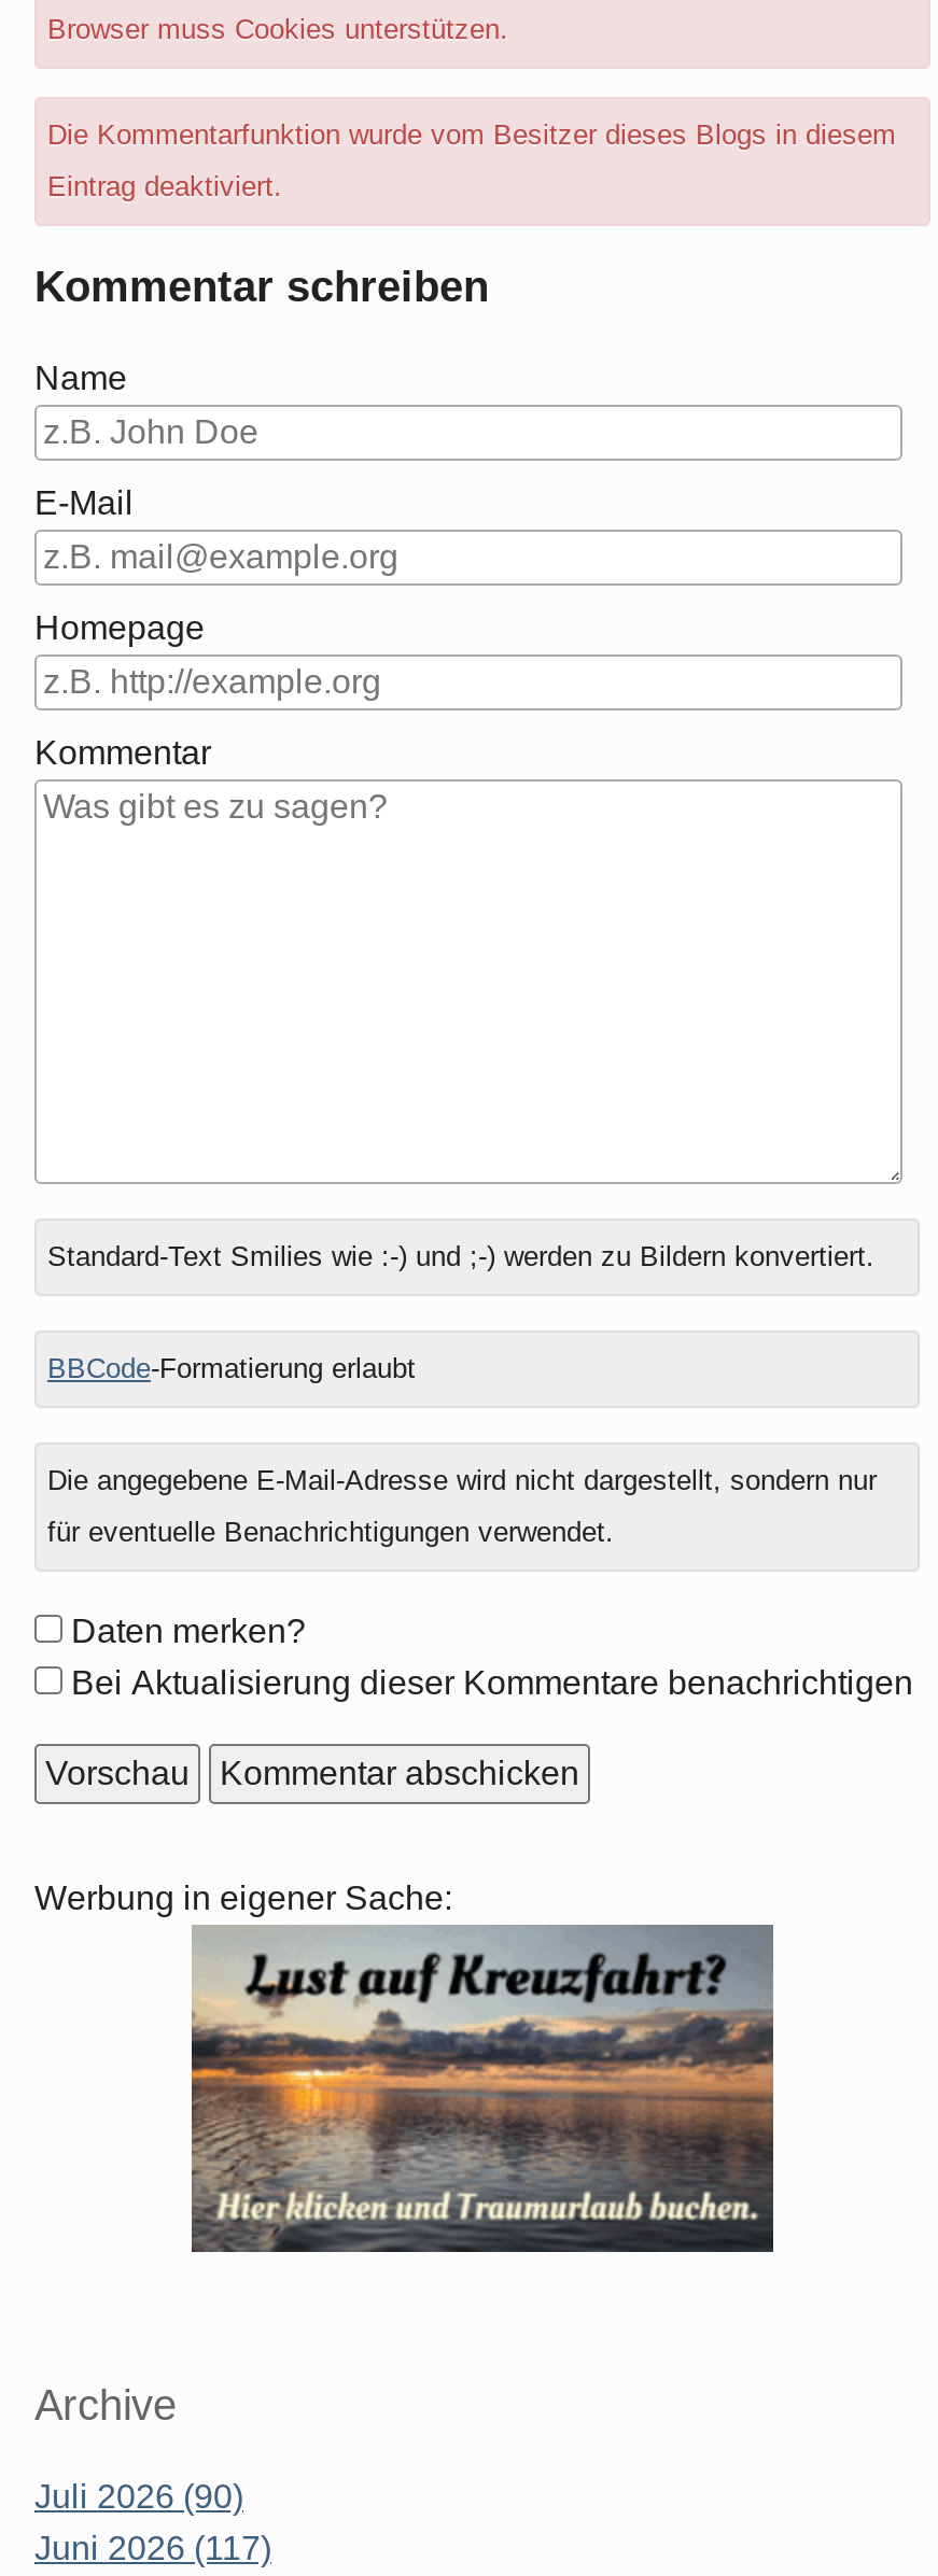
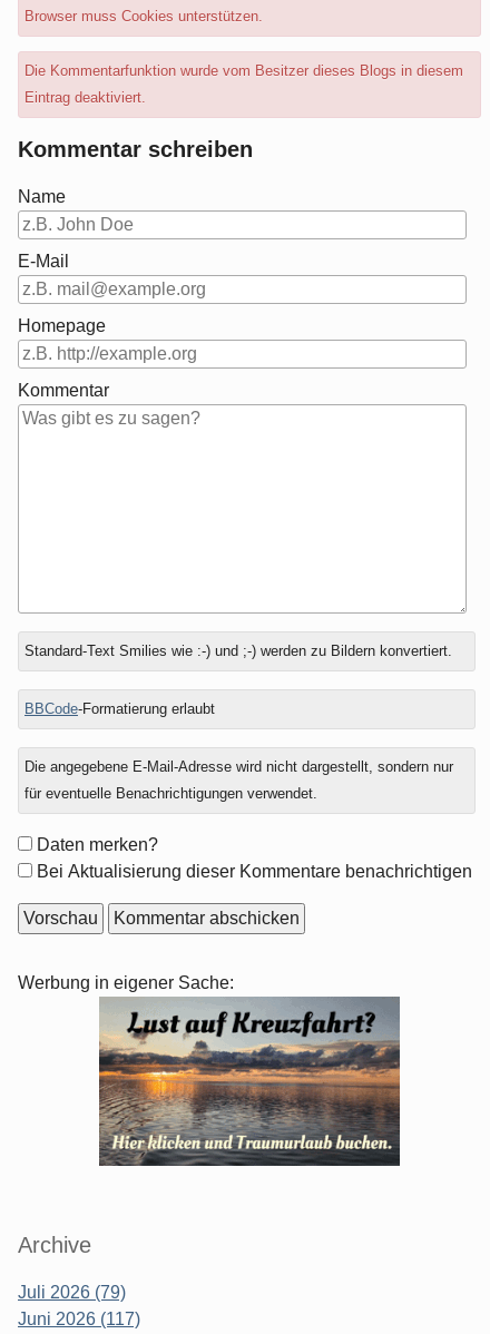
[34,2477,243,2514] Juli 2026 (90) -> [18,1282,126,1301] Juli 2026 (79)

